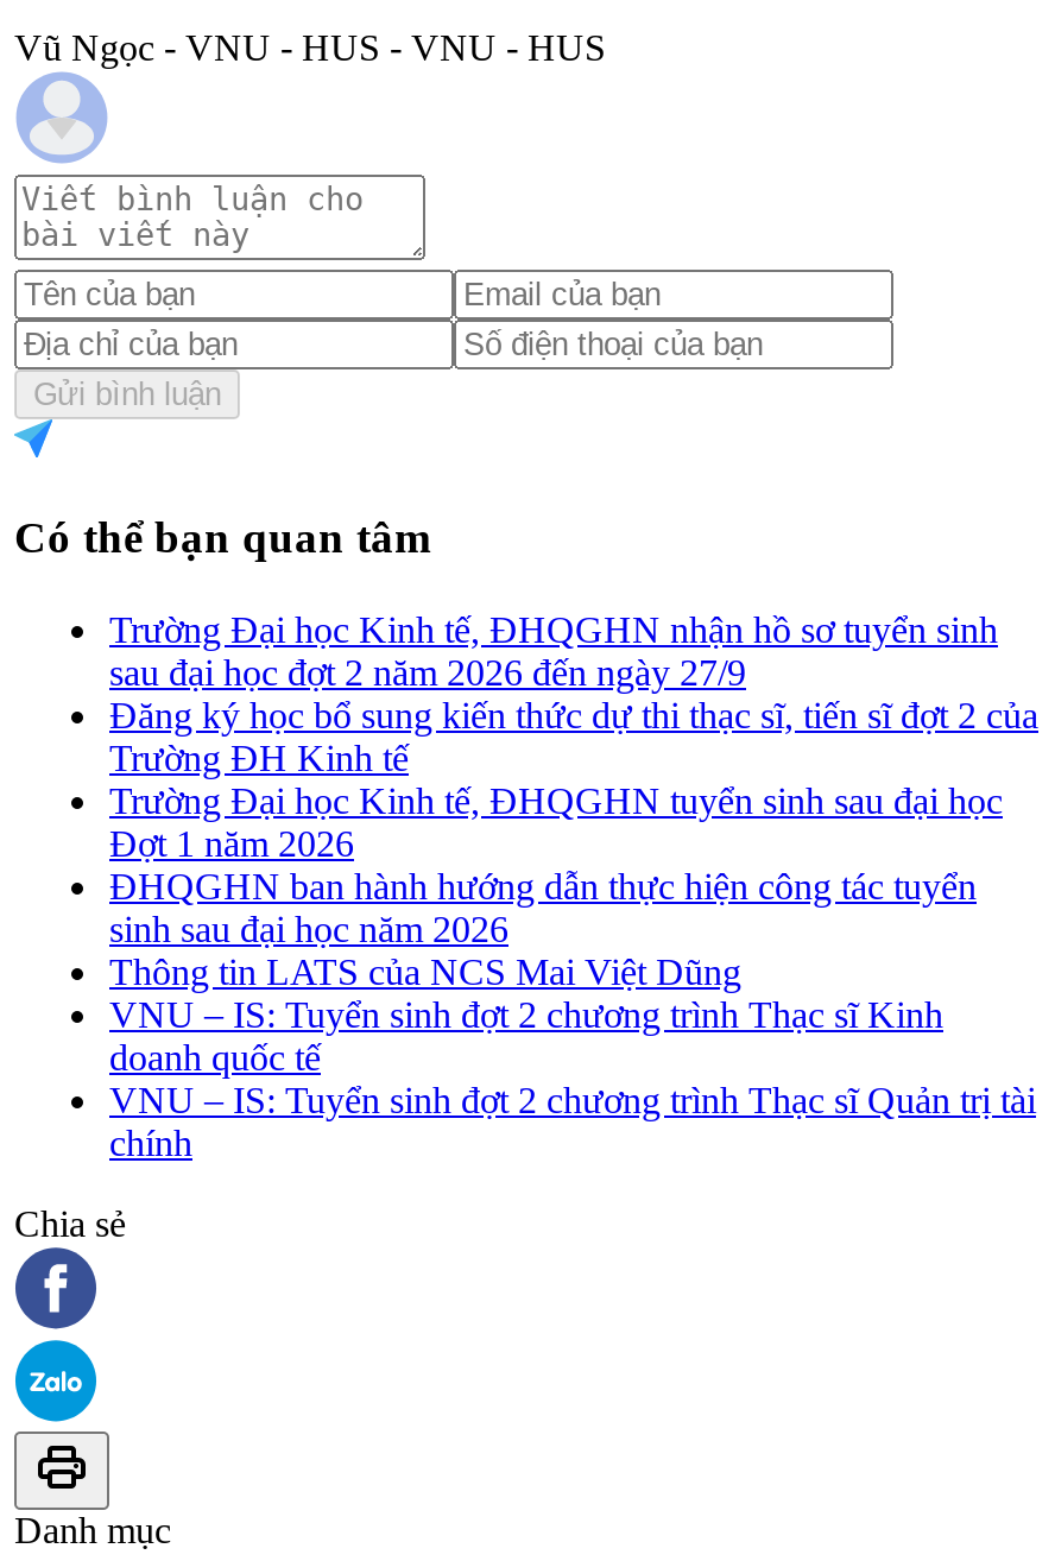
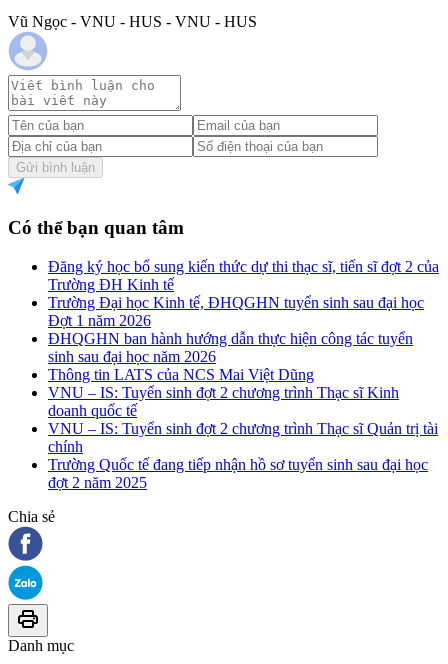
[109,609,998,692] Trường Đại học Kinh tế, ĐHQGHN nhận hồ sơ tuyển sinh | sau đại học đợt 2 năm 2026 đến ngày 27/9 -> none
moved [109,694,1038,1162] -> [48,258,439,455]: Đăng ký học bổ sung kiến thức dự thi thạc sĩ, tiến sĩ đợt 2 của | Trường ĐH Kinh tế | Trường Đại học Kinh tế, ĐHQGHN tuyển sinh sau đại học | ... | VNU – IS: Tuyển sinh đợt 2 chương trình Thạc sĩ Quản trị tài | chính
none -> [48,456,428,491] Trường Quốc tế đang tiếp nhận hồ sơ tuyển sinh sau đại học | đợt 2 năm 2025

